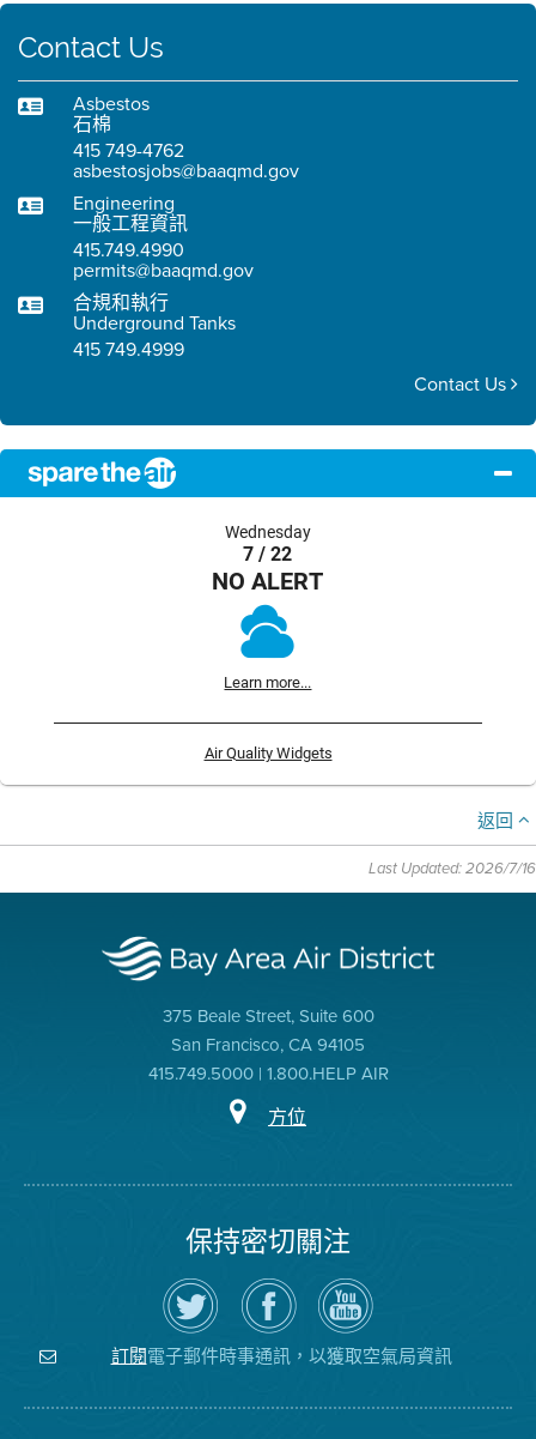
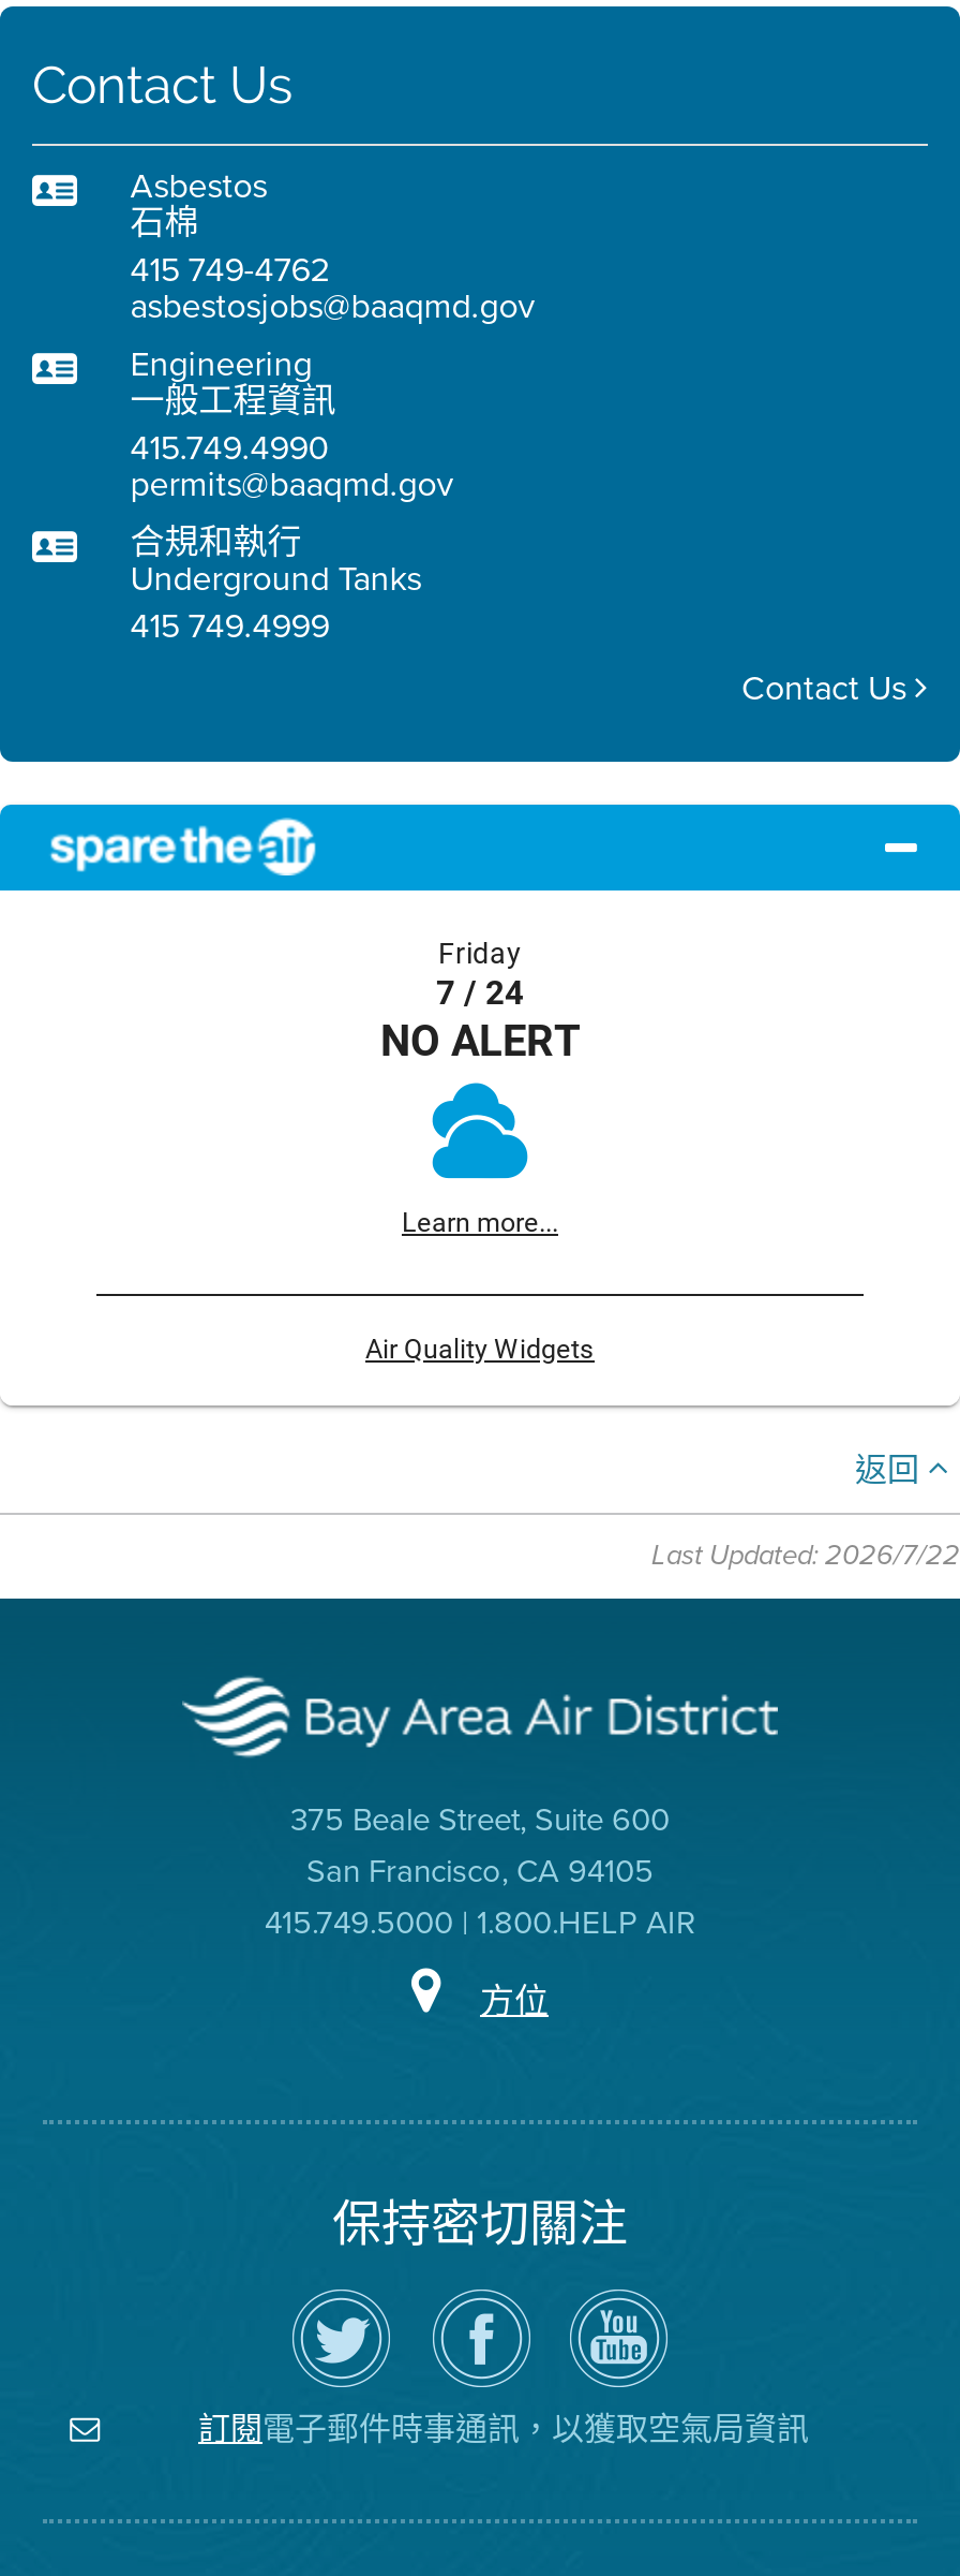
[225,522,311,566] Wednesday | 7 / 22 -> [436,934,524,1014] Friday | 7 / 24
[368,860,536,879] Last Updated: 2026/7/16 -> [651,1539,960,1574] Last Updated: 2026/7/22

